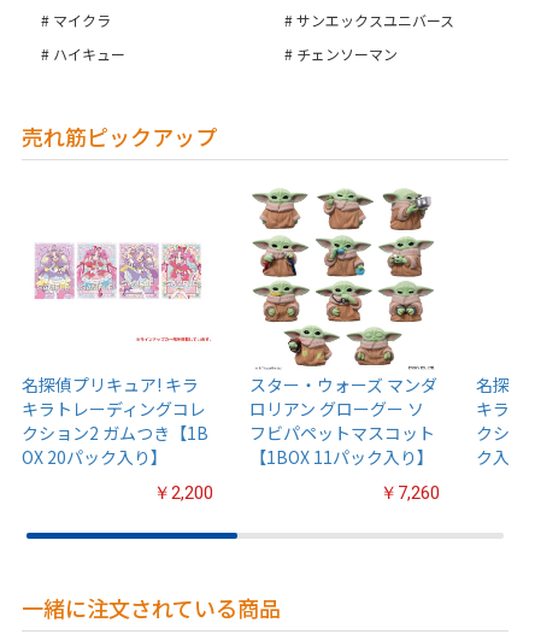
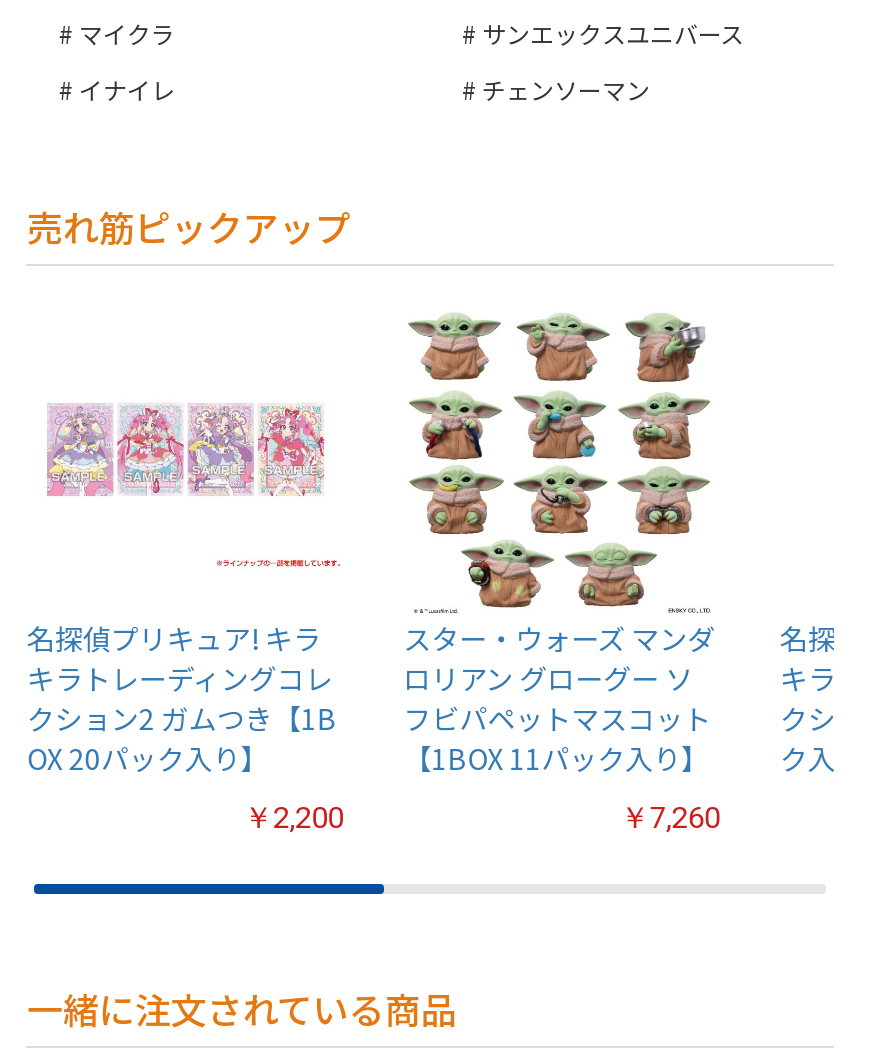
[53,43,126,63] ハイキュー -> [79,71,175,105] イナイレ

